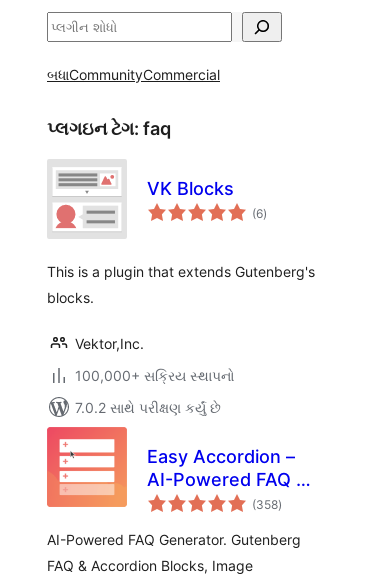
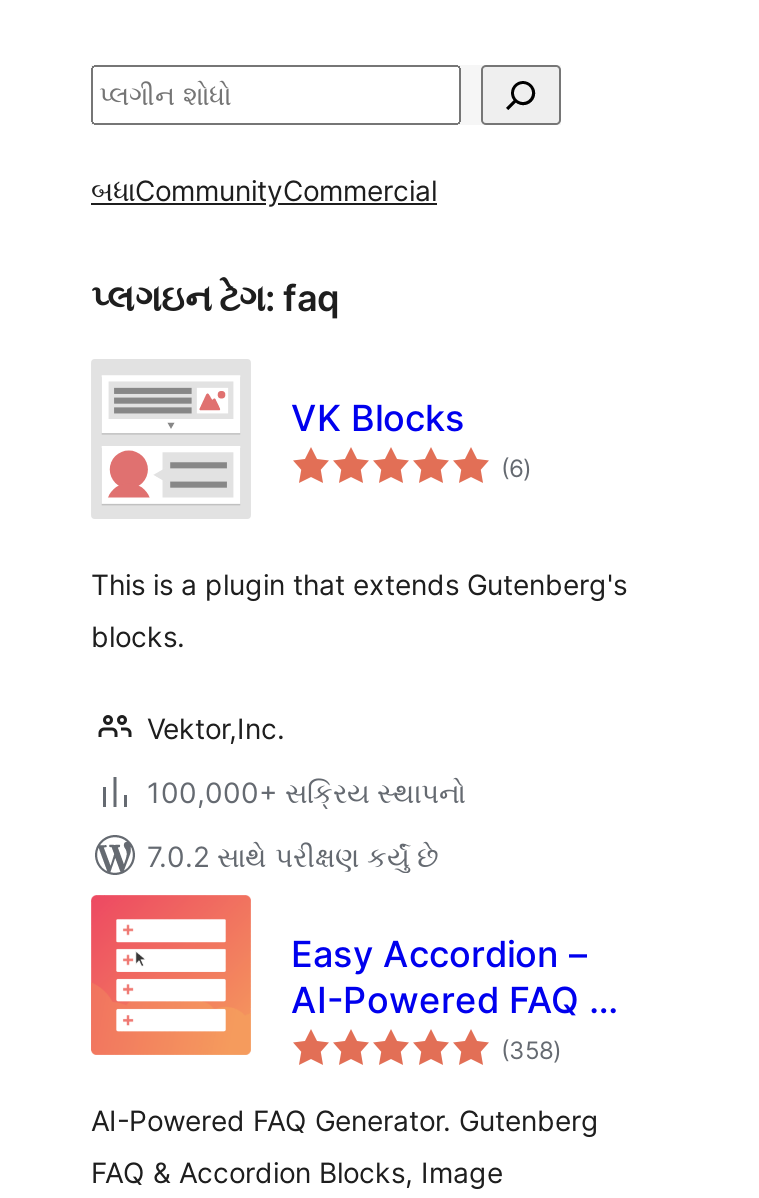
[59,450,114,494] [image] -> [115,939,225,1031] [image]

